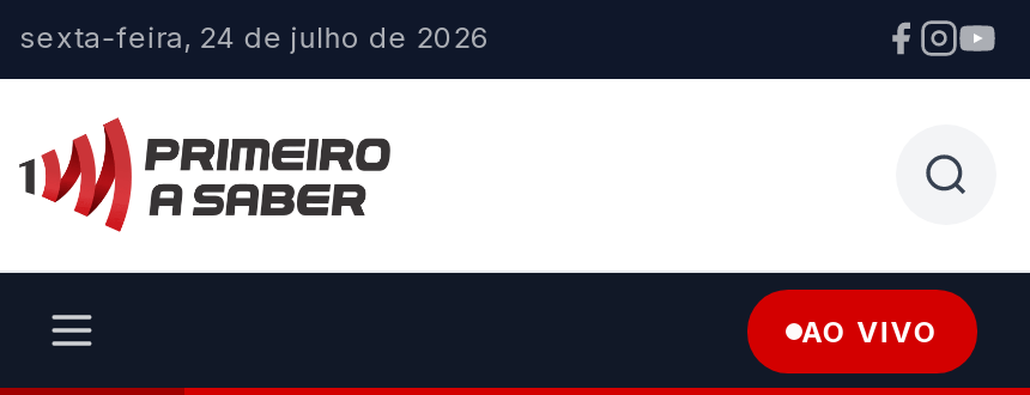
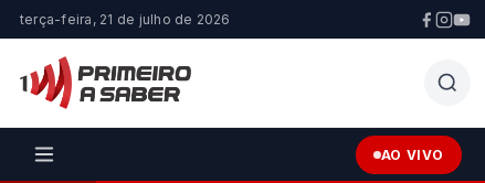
[19,19,490,55] sexta-feira, 24 de julho de 2026 -> [20,11,231,28] terça-feira, 21 de julho de 2026

